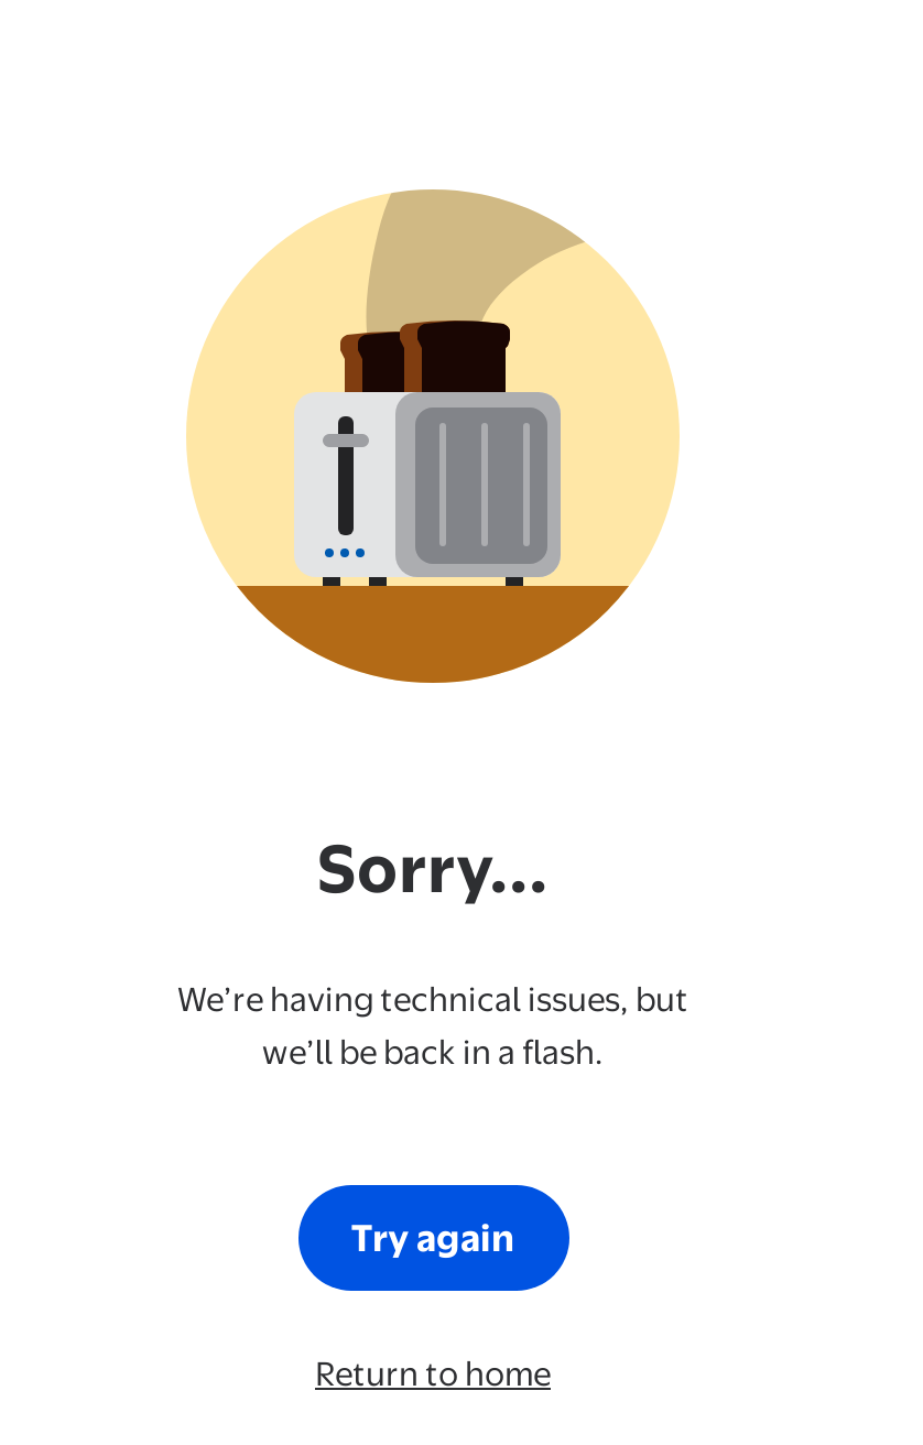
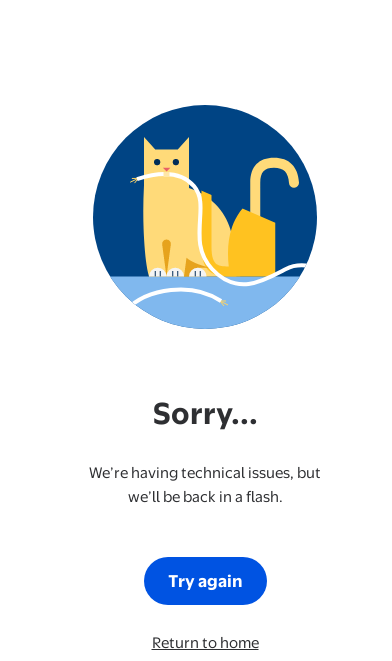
[186,189,680,685] [image] -> [92,104,318,330] [image]

